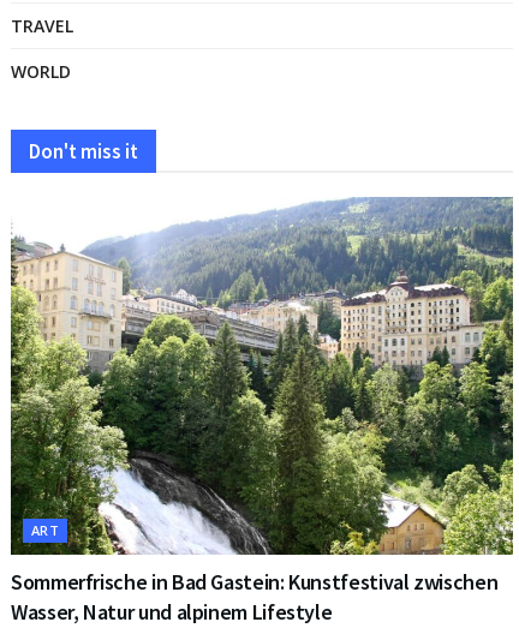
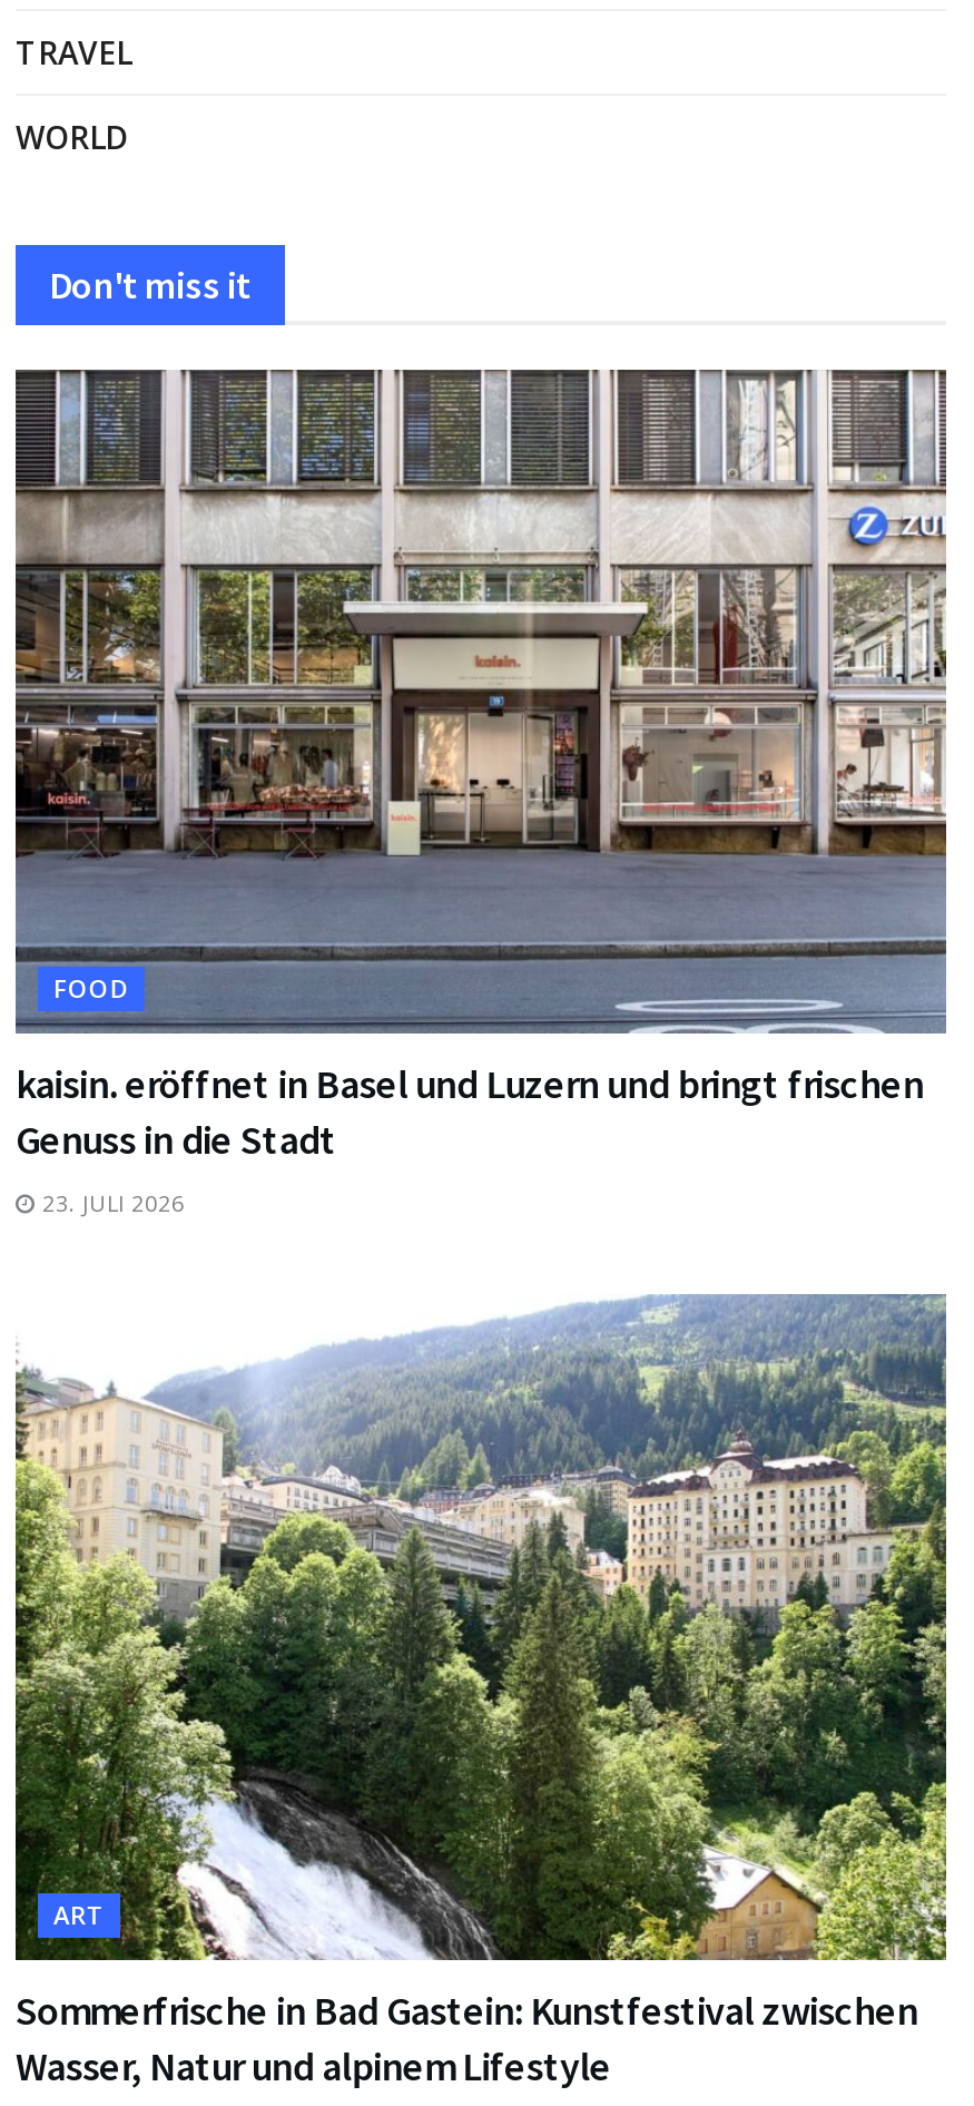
none -> [13,368,948,1219] [image] | FOOD | kaisin. eröffnet in Basel und Luzern und bringt frischen | Genuss in die Stadt | 23. JULI 2026

